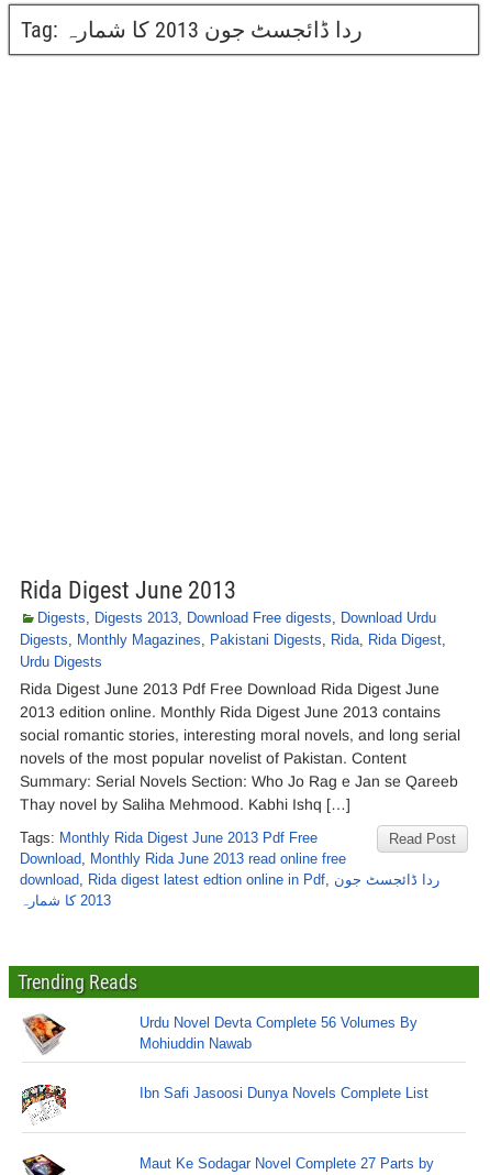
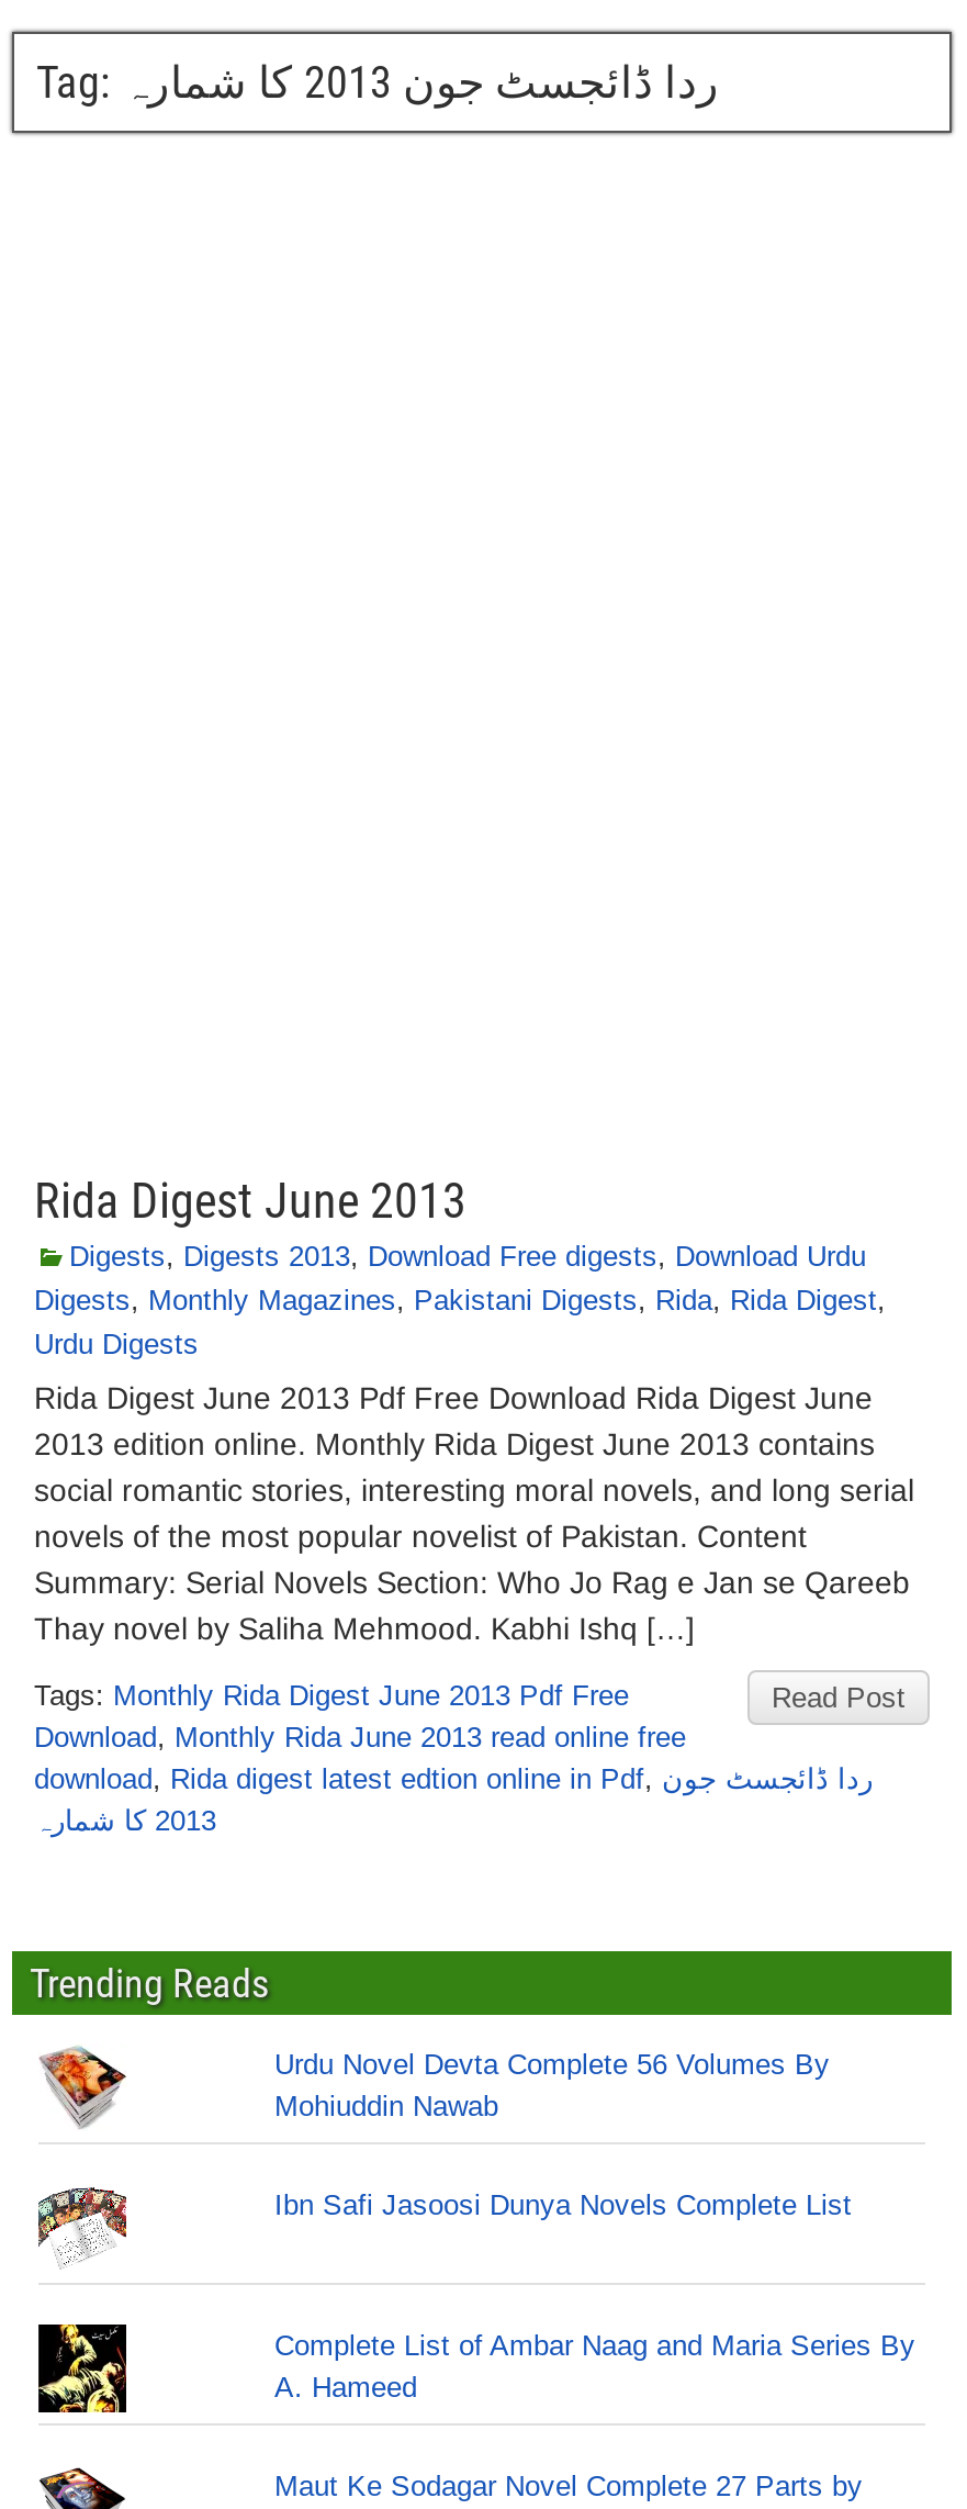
none -> [36,2322,128,2415] [image]
none -> [274,2329,915,2404] Complete List of Ambar Naag and Maria Series By | A. Hameed

